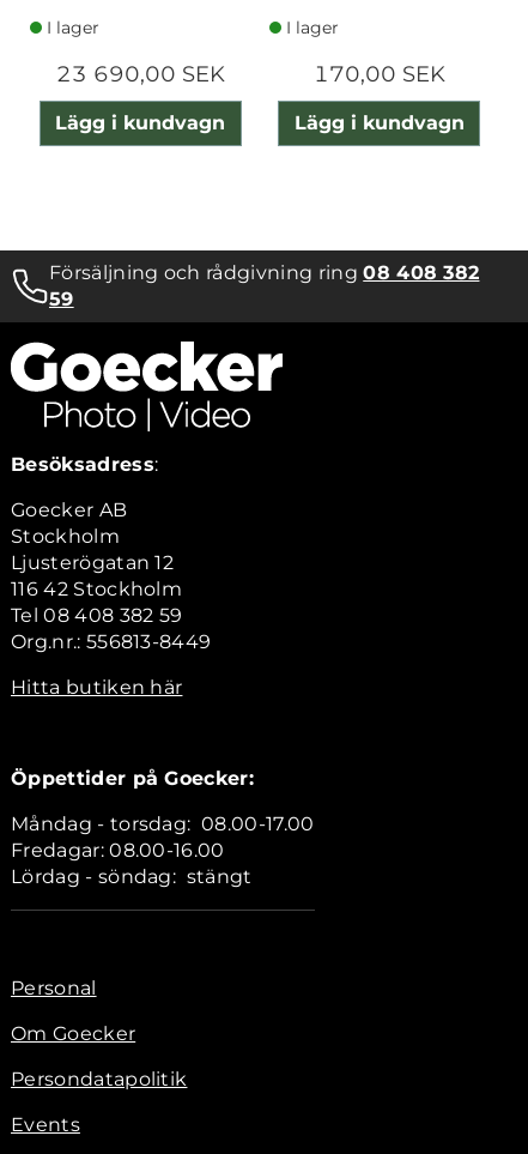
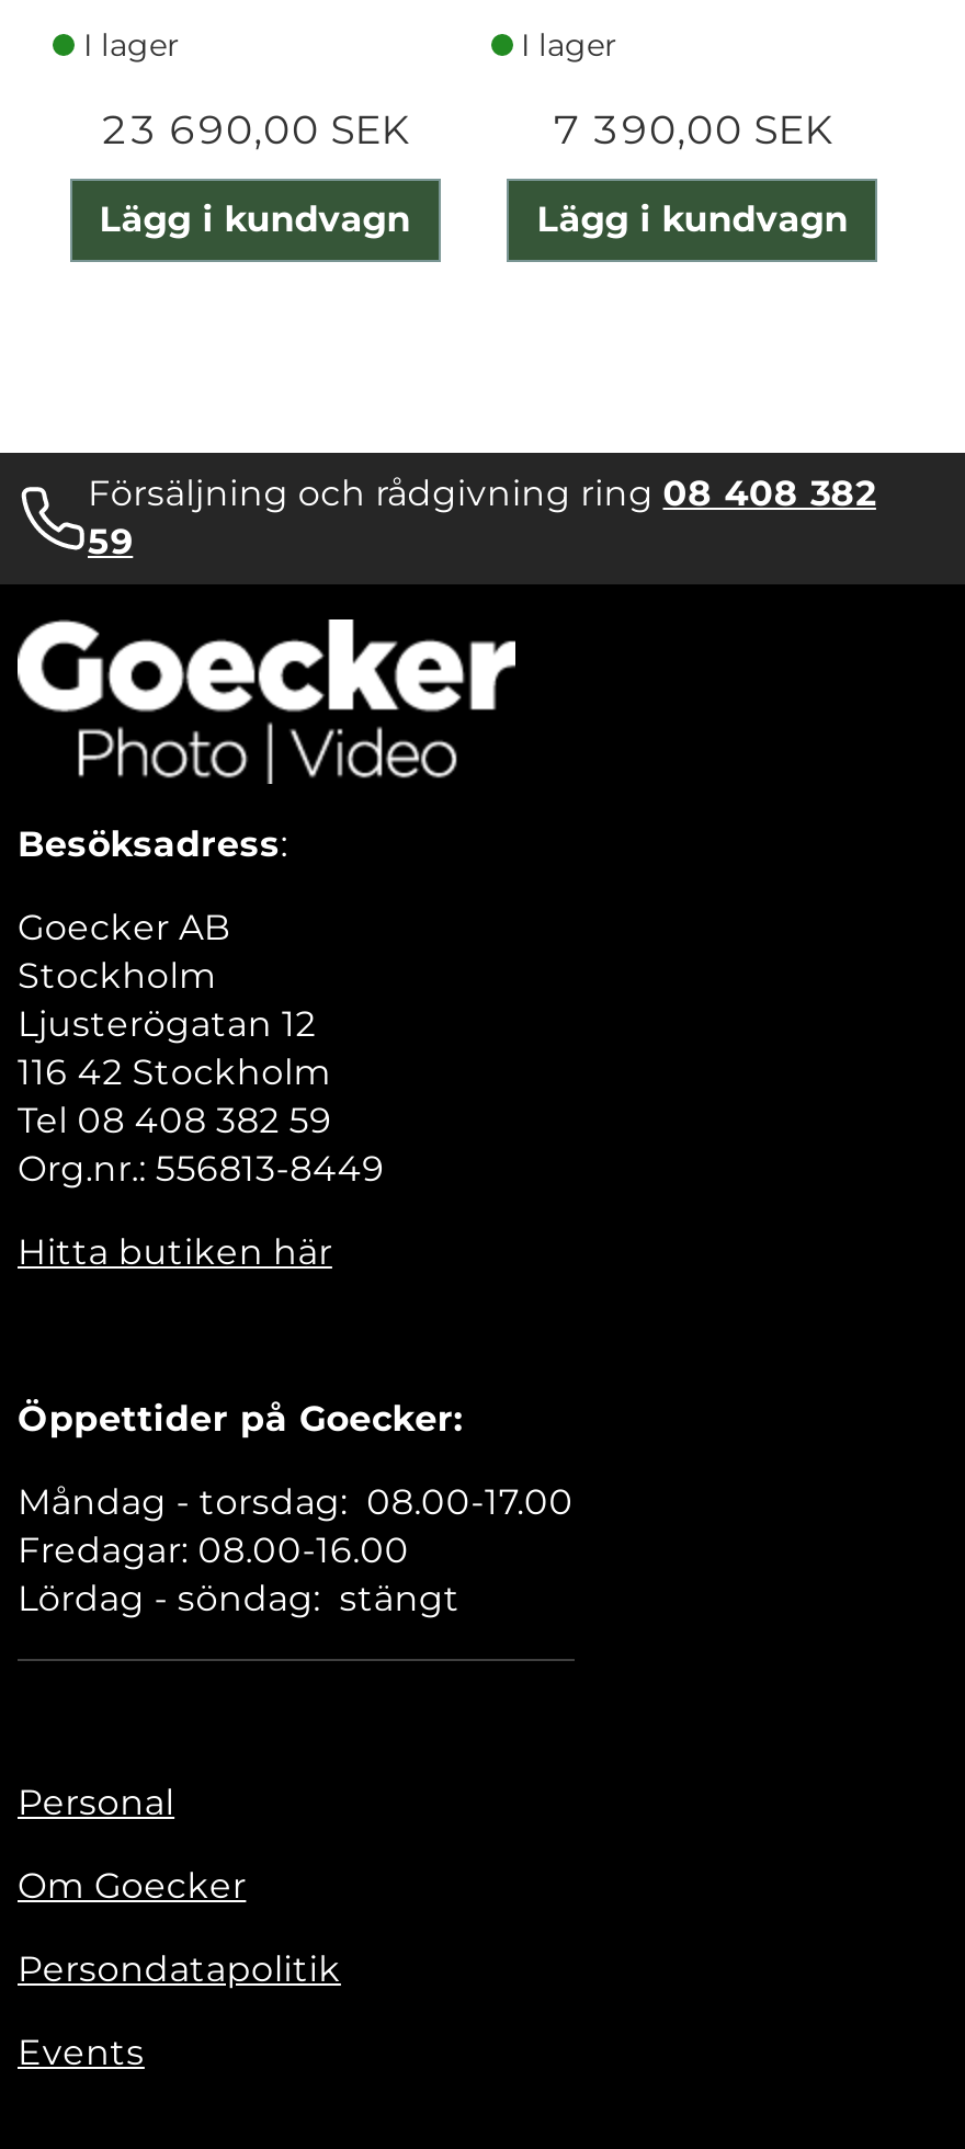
[313,61,445,87] 170,00 SEK -> [552,105,833,153] 7 390,00 SEK

